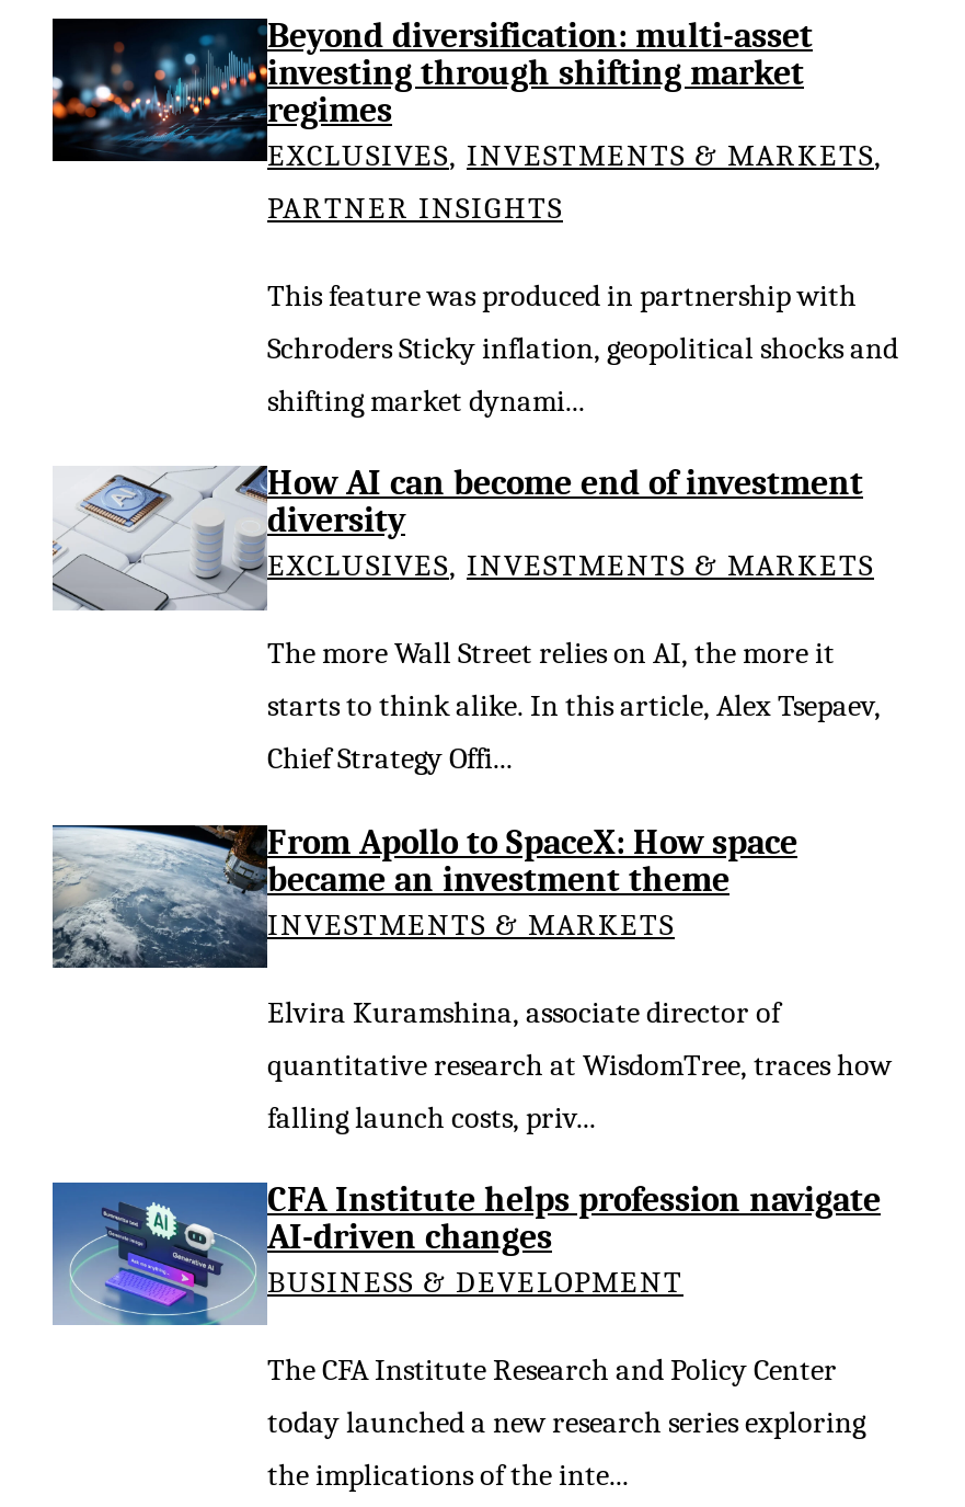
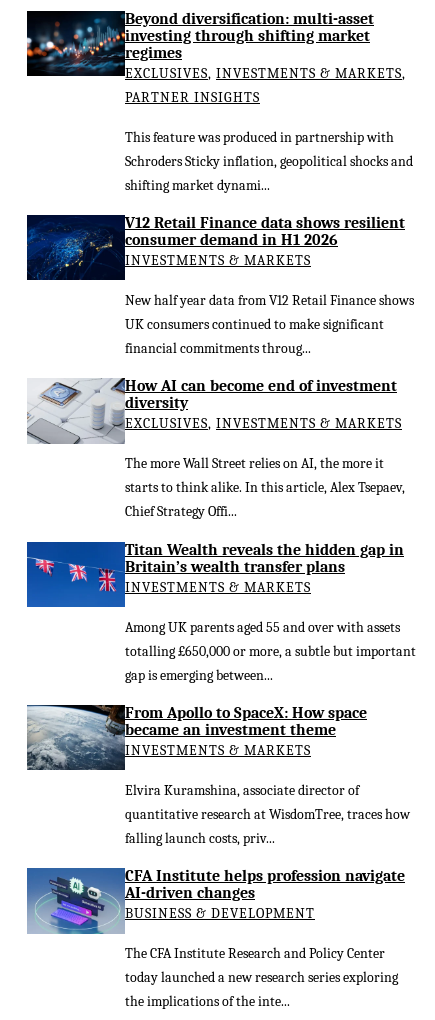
none -> [26,214,414,357] [image] | V12 Retail Finance data shows resilient | consumer demand in H1 2026 | INVESTMENTS & MARKETS | New half year data from V12 Retail Finance shows | UK consumers continued to make significant | financial commitments throug...
none -> [26,541,416,684] [image] | Titan Wealth reveals the hidden gap in | Britain’s wealth transfer plans | INVESTMENTS & MARKETS | Among UK parents aged 55 and over with assets | totalling £650,000 or more, a subtle but important | gap is emerging between...

